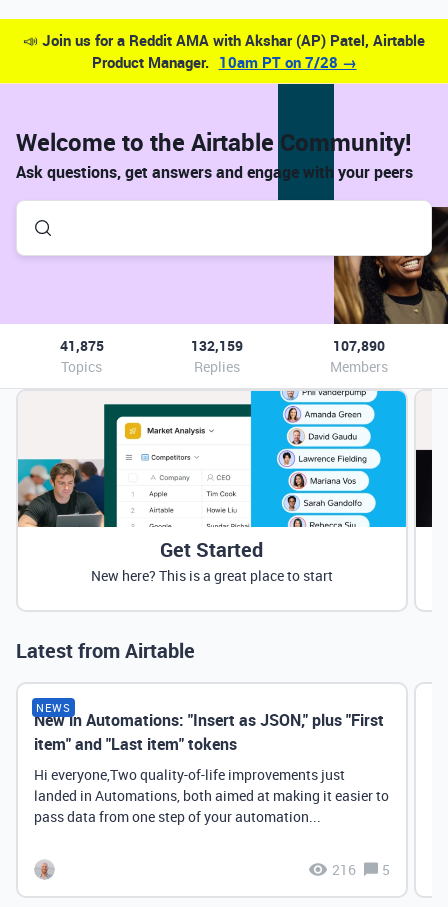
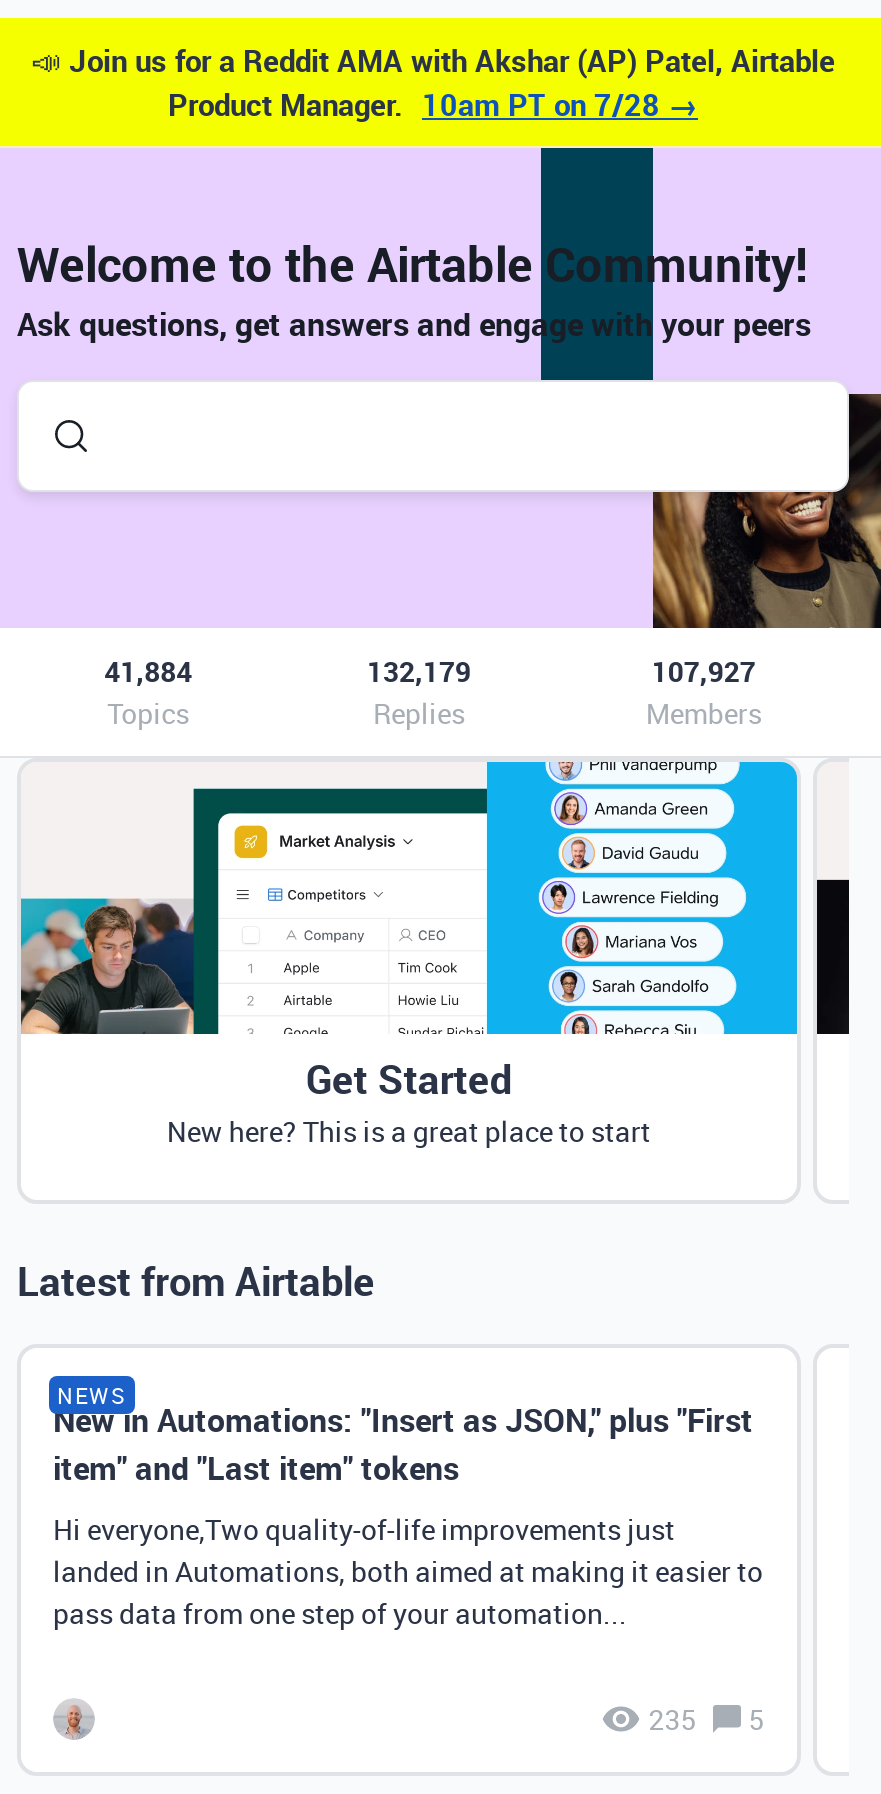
[60,336,104,355] 41,875 -> [104,652,192,690] 41,884
[191,336,243,355] 132,159 -> [367,652,471,690] 132,179
[333,336,385,355] 107,890 -> [652,652,756,690] 107,927
[332,860,390,879] 216 5 -> [649,1700,765,1738] 235 5

